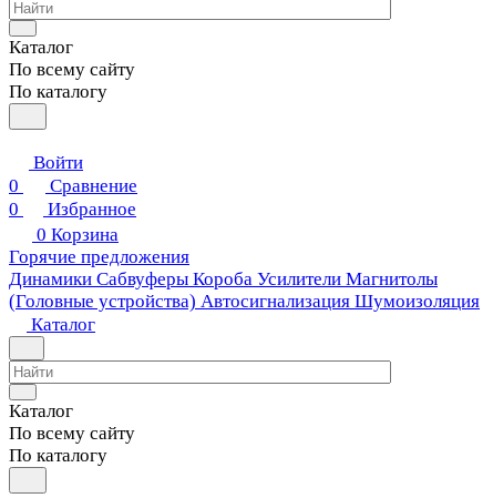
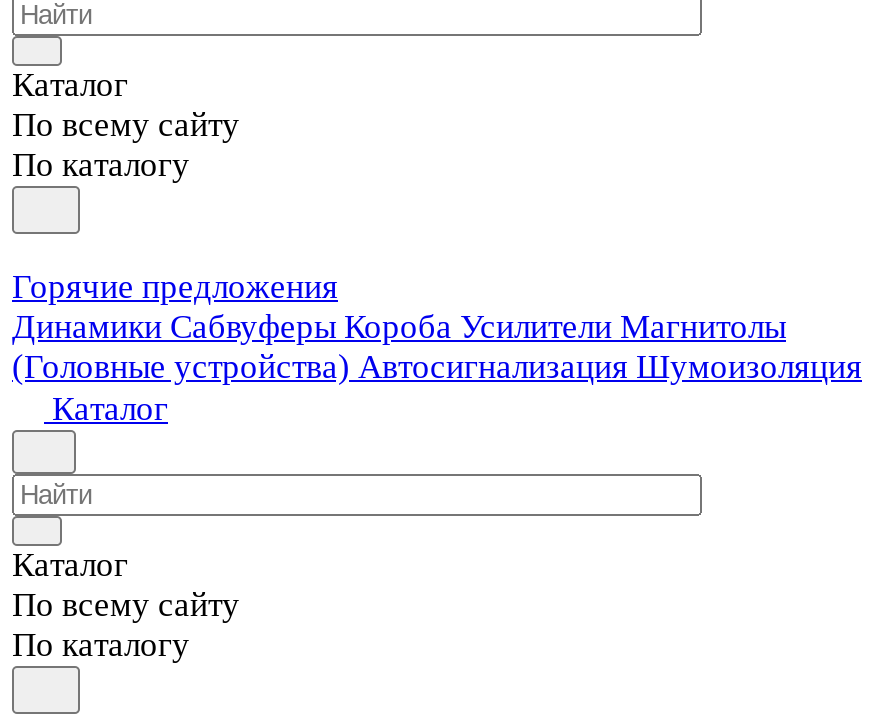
[9,152,137,245] Войти | 0 | Сравнение | 0 | Избранное | 0 Корзина -> none

